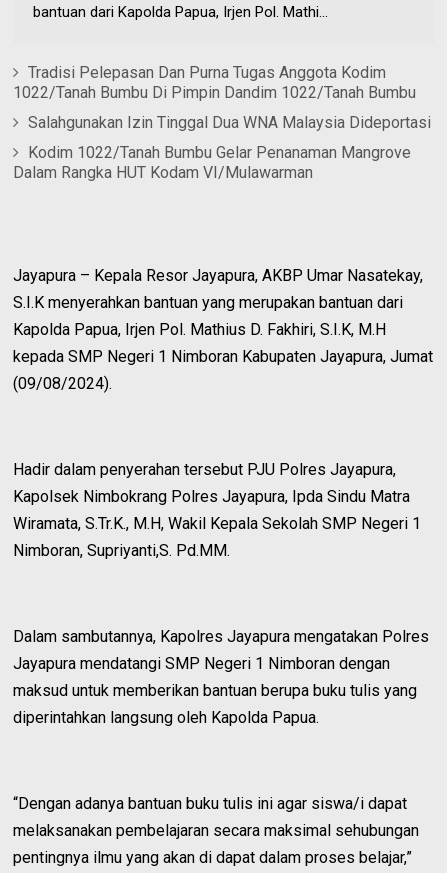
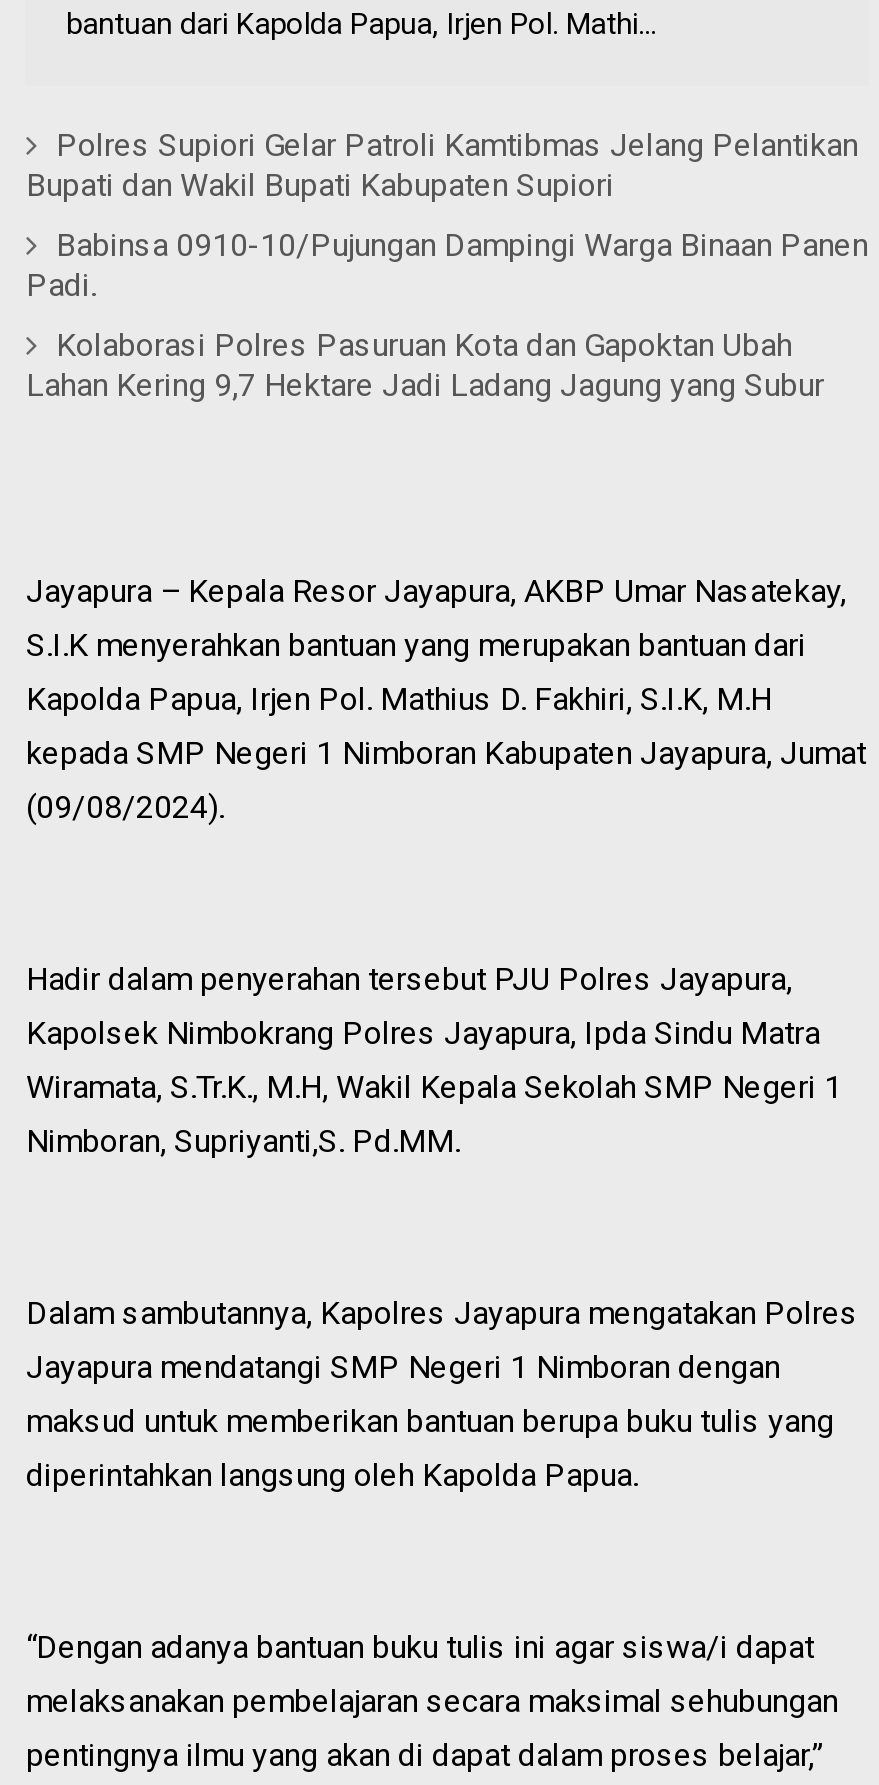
[13,63,416,102] Tradisi Pelepasan Dan Purna Tugas Anggota Kodim | 1022/Tanah Bumbu Di Pimpin Dandim 1022/Tanah Bumbu -> [26,126,858,204] Polres Supiori Gelar Patroli Kamtibmas Jelang Pelantikan | Bupati dan Wakil Bupati Kabupaten Supiori
[28,113,431,132] Salahgunakan Izin Tinggal Dua WNA Malaysia Dideportasi -> [26,226,868,304] Babinsa 0910-10/Pujungan Dampingi Warga Binaan Panen | Padi.
[13,143,411,182] Kodim 1022/Tanah Bumbu Gelar Penanaman Mangrove | Dalam Rangka HUT Kodam VI/Mulawarman -> [26,326,824,404] Kolaborasi Polres Pasuruan Kota dan Gapoktan Ubah | Lahan Kering 9,7 Hektare Jadi Ladang Jagung yang Subur

